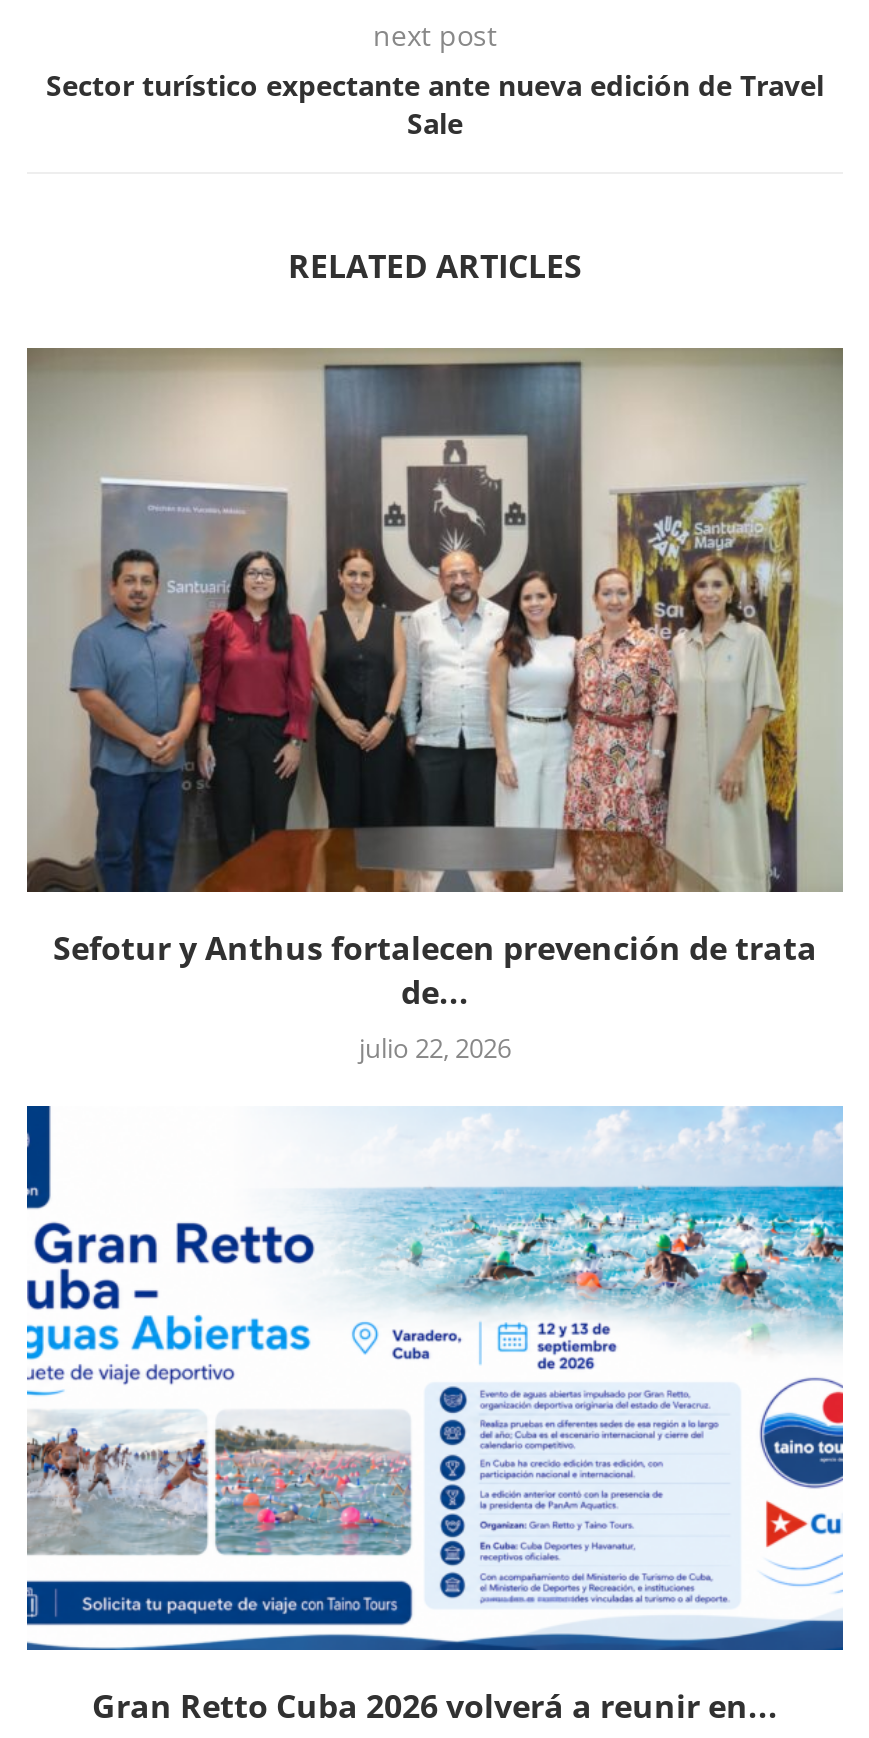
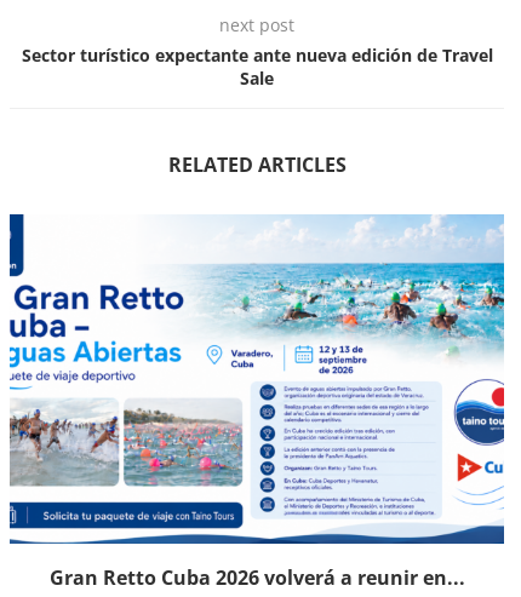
[25,346,845,1065] [image] | Sefotur y Anthus fortalecen prevención de trata | de... | julio 22, 2026 -> none

